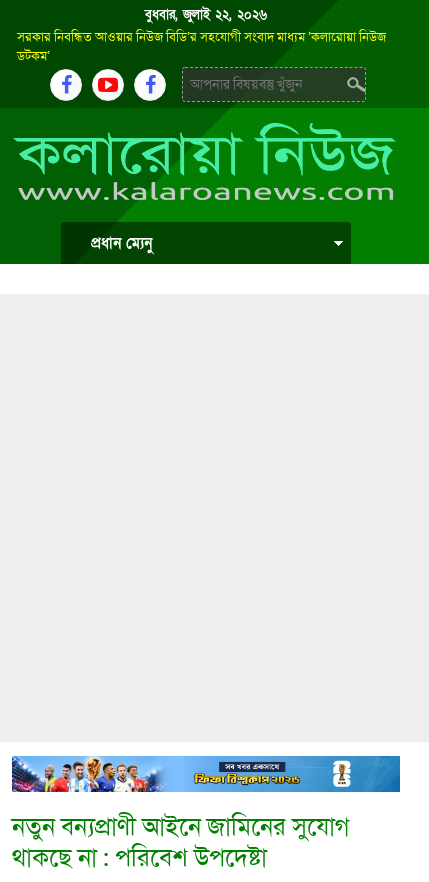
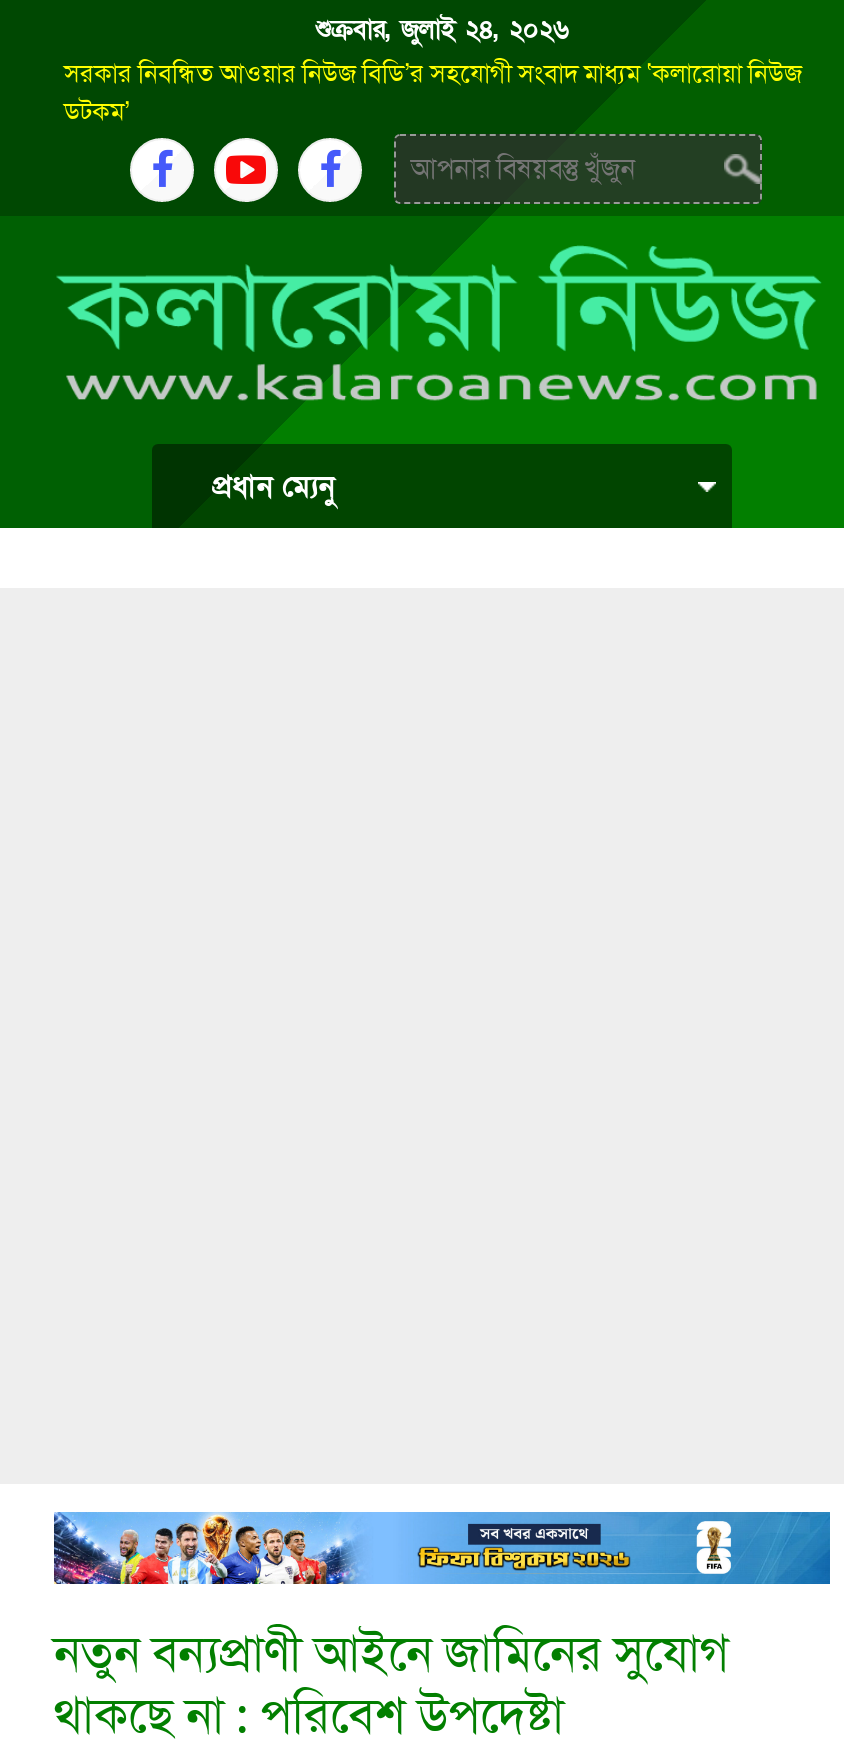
[145,6,267,24] বুধবার, জুলাই ২২, ২০২৬ -> [315,12,569,48] শুক্রবার, জুলাই ২৪, ২০২৬

